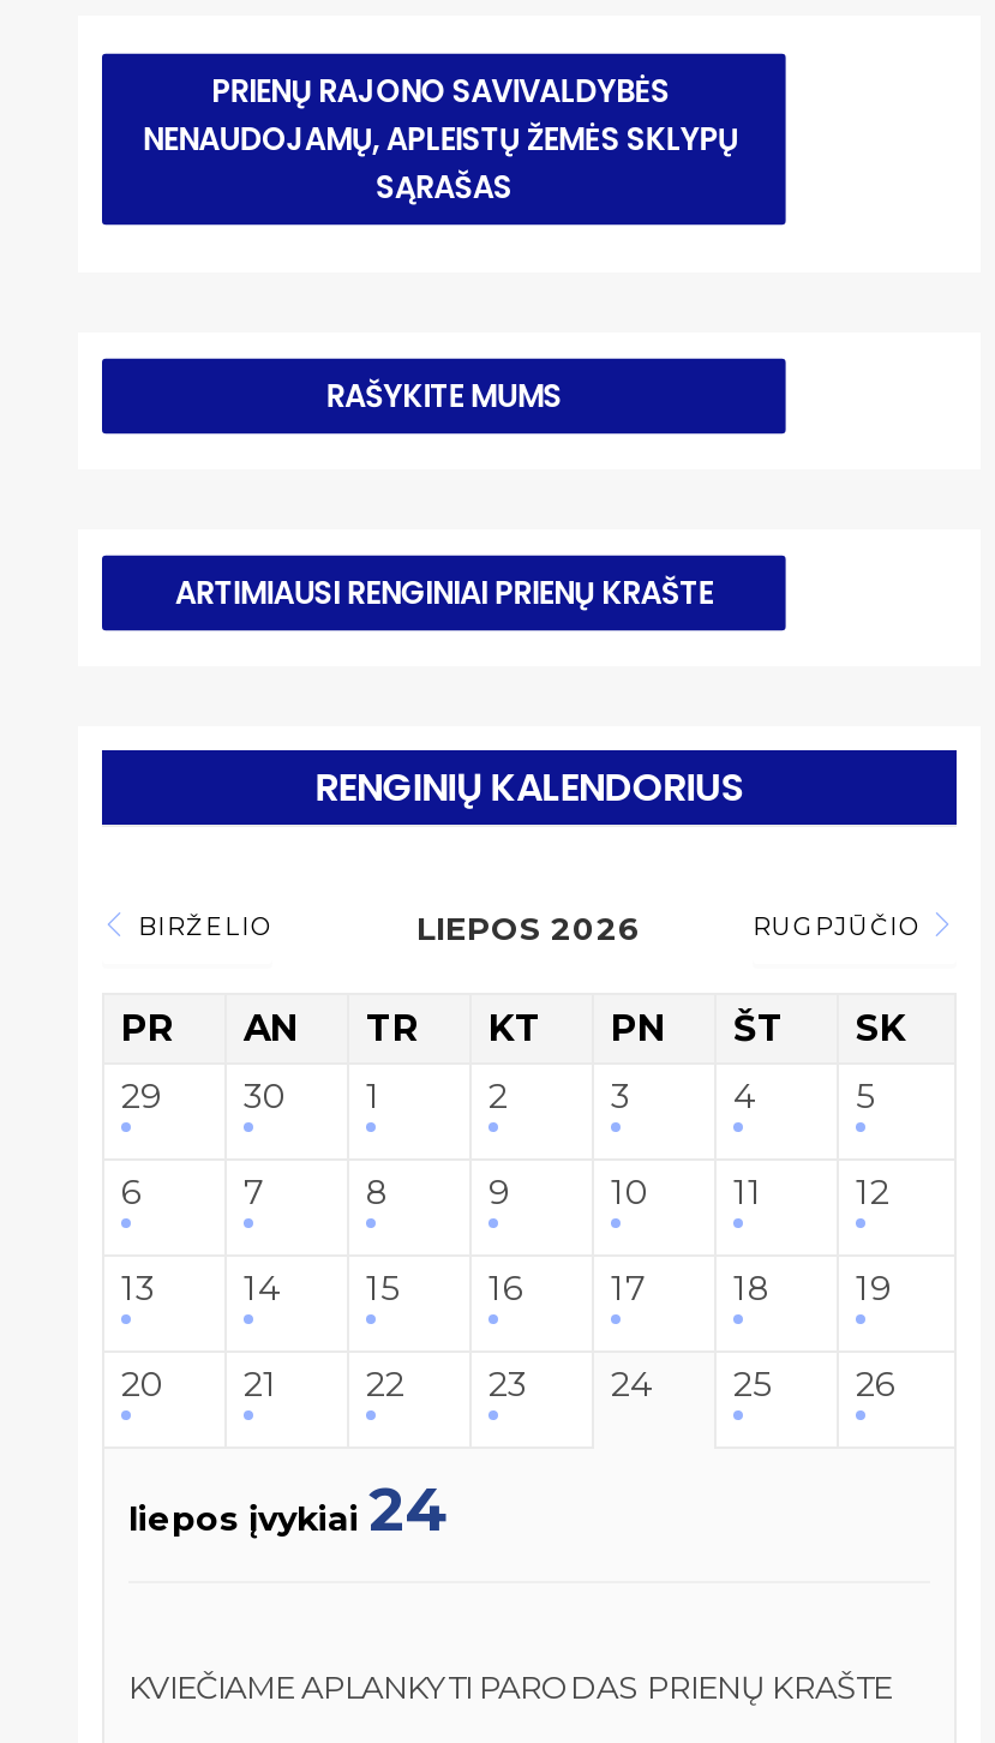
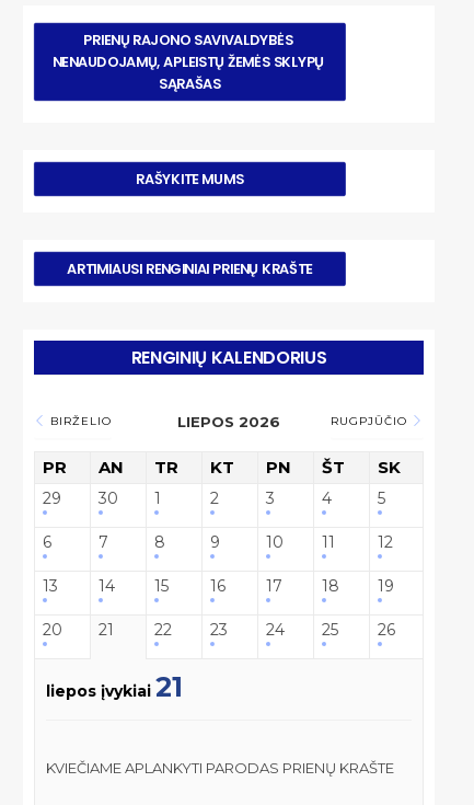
[128,1472,448,1544] liepos įvykiai 24 -> [46,670,183,703] liepos įvykiai 21

